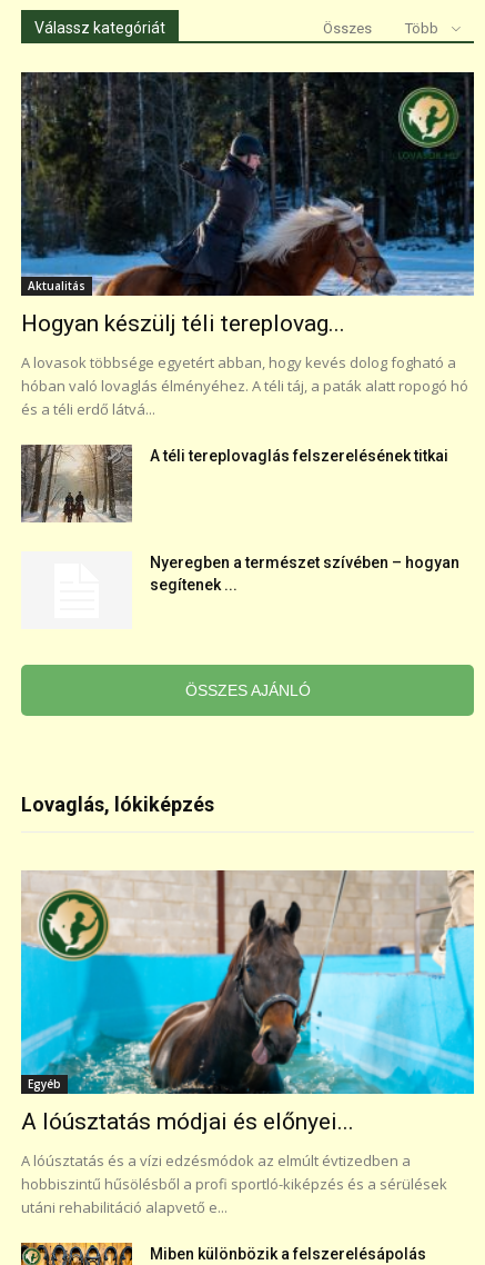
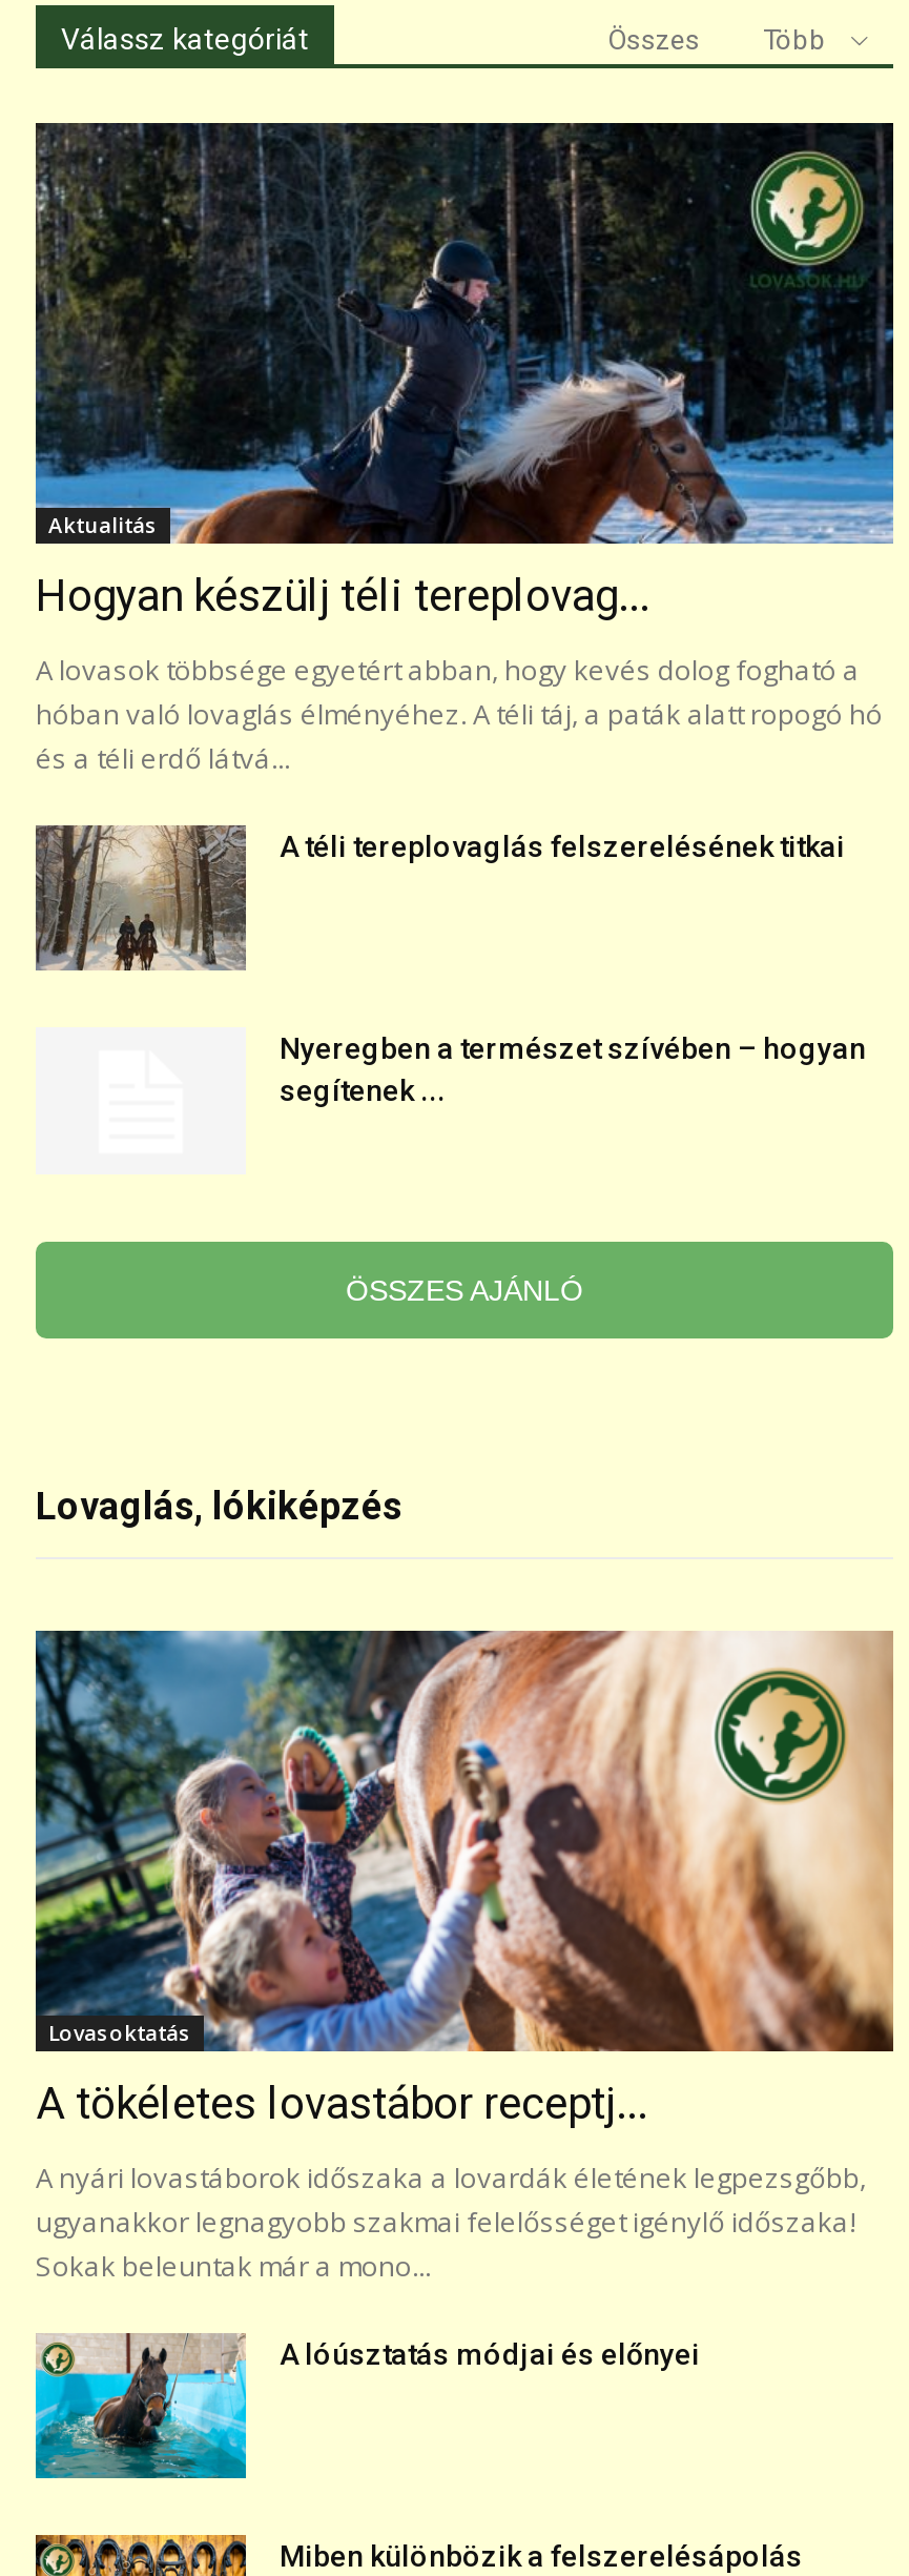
[20,869,475,1217] [image] | Egyéb | A lóúsztatás módjai és előnyei... | A lóúsztatás és a vízi edzésmódok az elmúlt évtizedben a | hobbiszintű hűsölésből a profi sportló-kiképzés és a sérülések | utáni rehabilitáció alapvető e... -> [34,1629,895,2371] [image] | Lovasoktatás | A tökéletes lovastábor receptj... | A nyári lovastáborok időszaka a lovardák életének legpezsgőbb, | ugyanakkor legnagyobb szakmai felelősséget igénylő időszaka! | Sokak beleuntak már a mono... | A lóúsztatás módjai és előnyei

